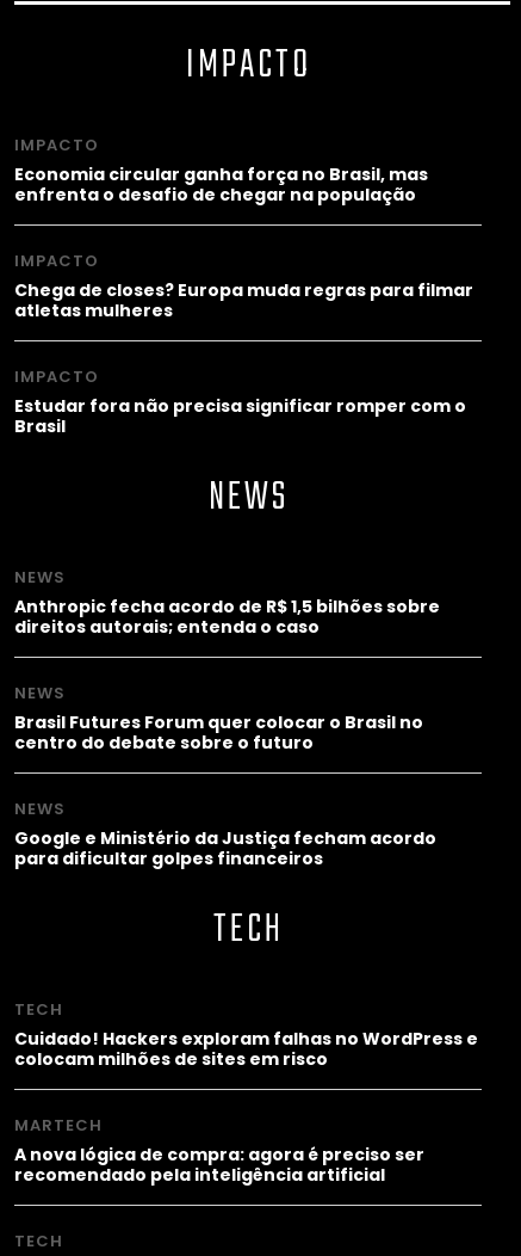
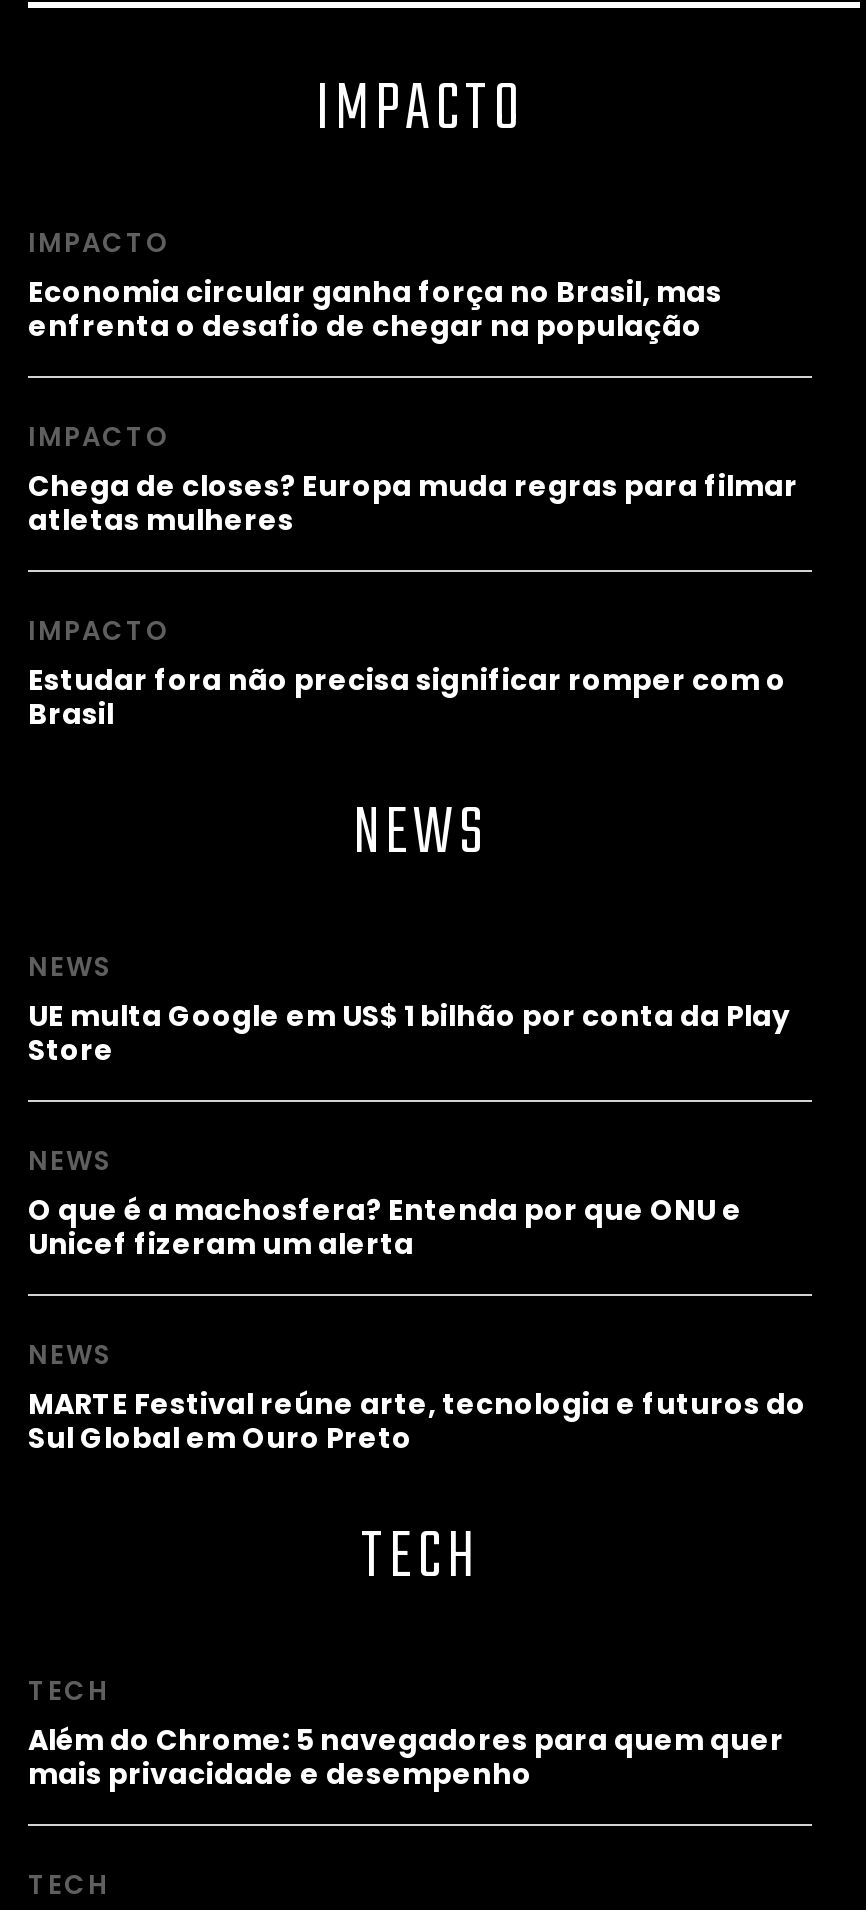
[14,594,440,639] Anthropic fecha acordo de R$ 1,5 bilhões sobre | direitos autorais; entenda o caso -> [28,996,790,1070] UE multa Google em US$ 1 bilhão por conta da Play | Store
[14,710,423,754] Brasil Futures Forum quer colocar o Brasil no | centro do debate sobre o futuro -> [28,1190,742,1264] O que é a machosfera? Entenda por que ONU e | Unicef fizeram um alerta
[14,826,436,870] Google e Ministério da Justiça fecham acordo | para dificultar golpes financeiros -> [28,1384,806,1458] MARTE Festival reúne arte, tecnologia e futuros do | Sul Global em Ouro Preto
[14,1027,478,1187] Cuidado! Hackers exploram falhas no WordPress e | colocam milhões de sites em risco | MARTECH | A nova lógica de compra: agora é preciso ser | recomendado pela inteligência artificial -> [28,1720,784,1794] Além do Chrome: 5 navegadores para quem quer | mais privacidade e desempenho

